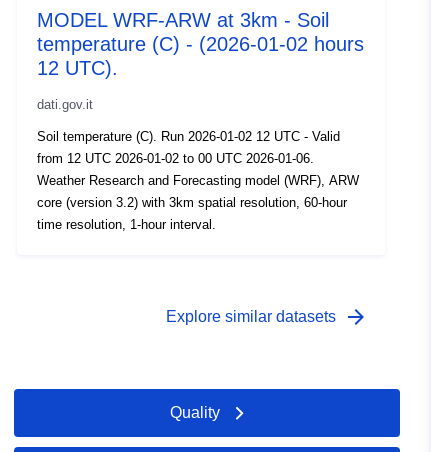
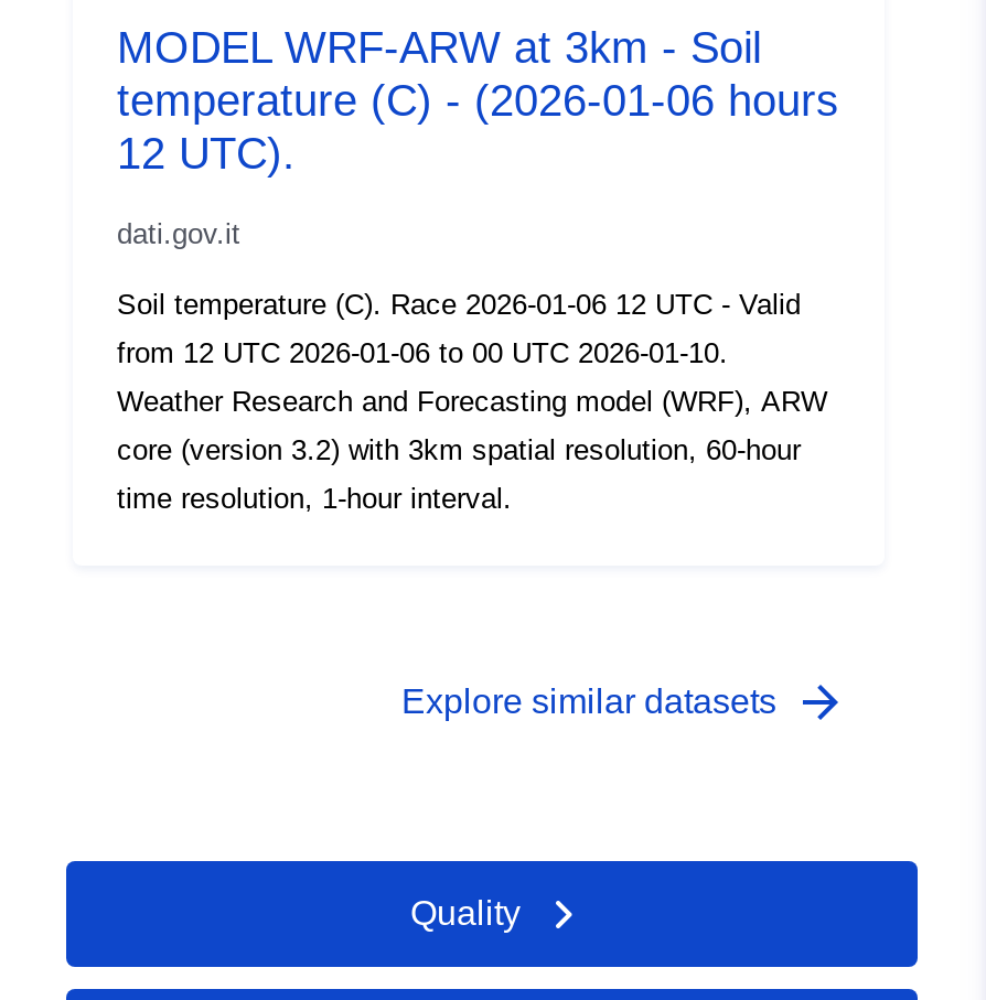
[37,33,364,55] temperature (C) - (2026-01-02 hours -> [117,77,838,125] temperature (C) - (2026-01-06 hours
[37,129,340,144] Soil temperature (C). Run 2026-01-02 12 UTC - Valid -> [117,288,801,321] Soil temperature (C). Race 2026-01-06 12 UTC - Valid
[37,151,314,166] from 12 UTC 2026-01-02 to 00 UTC 2026-01-06. -> [117,337,728,370] from 12 UTC 2026-01-06 to 00 UTC 2026-01-10.

